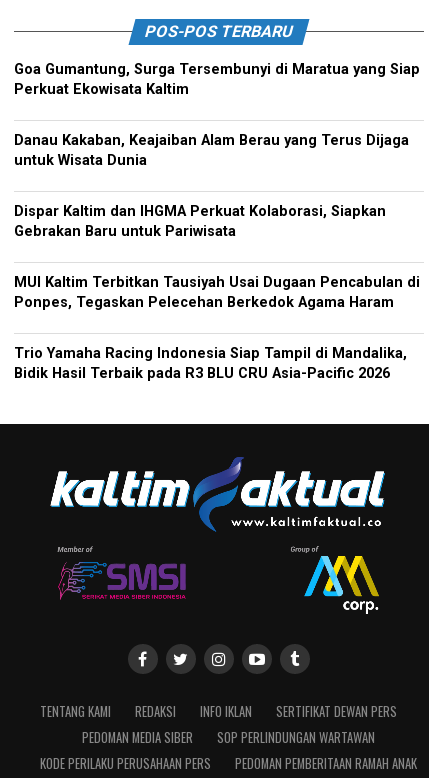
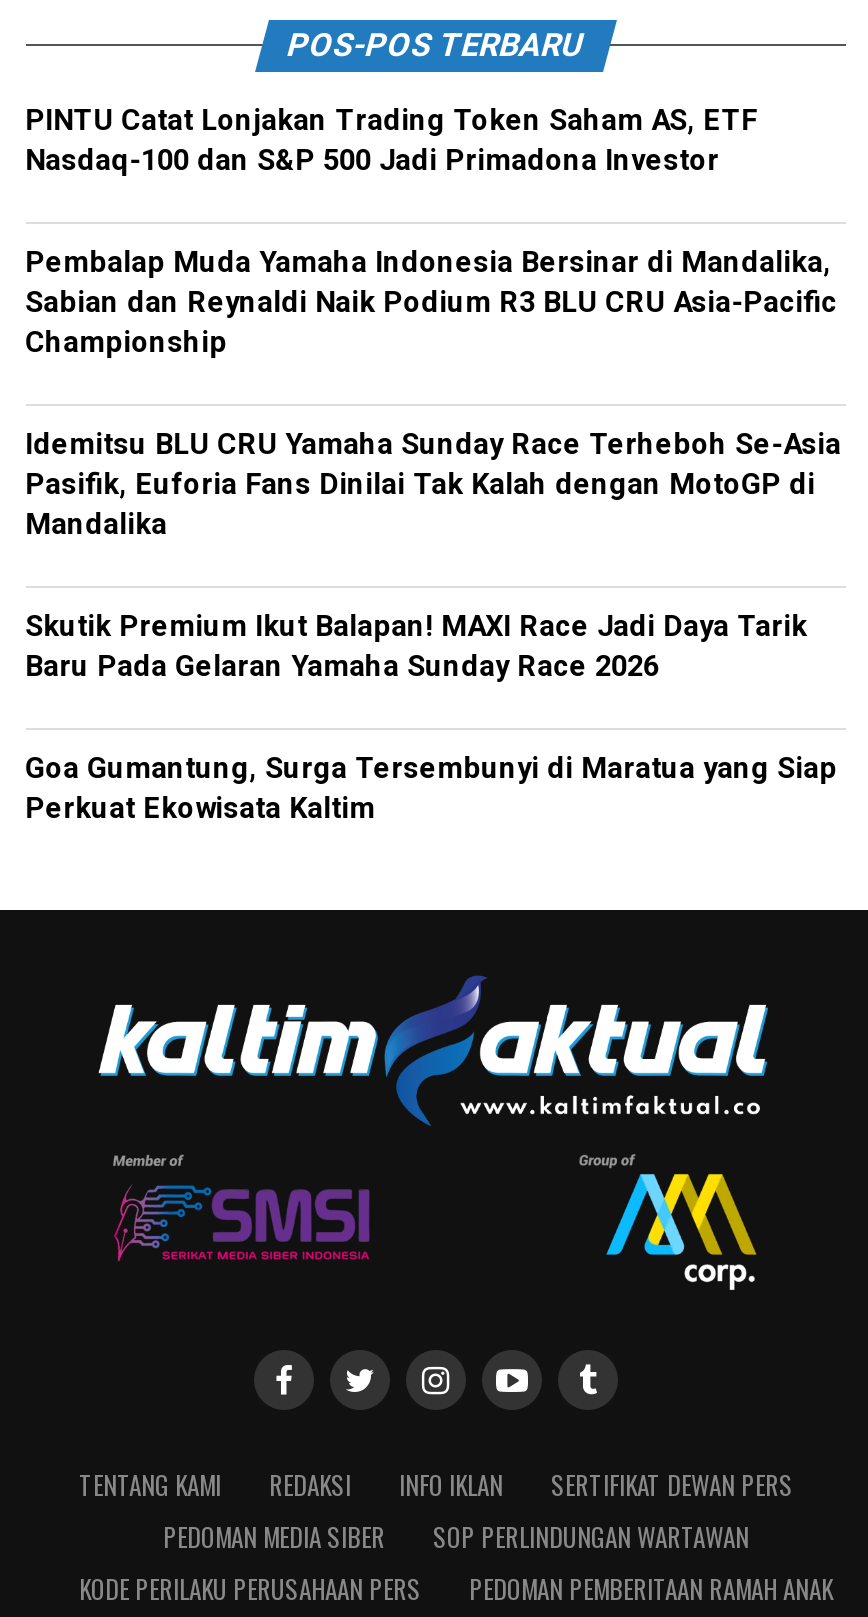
none -> [25,104,841,684] PINTU Catat Lonjakan Trading Token Saham AS, ETF | Nasdaq-100 dan S&P 500 Jadi Primadona Investor | Pembalap Muda Yamaha Indonesia Bersinar di Mandalika, | Sabian dan Reynaldi Naik Podium R3 BLU CRU Asia-Pacific | Championship | Idemitsu BLU CRU Yamaha Sunday Race Terheboh Se-Asia | Pasifik, Euforia Fans Dinilai Tak Kalah dengan MotoGP di | Mandalika | Skutik Premium Ikut Balapan! MAXI Race Jadi Daya Tarik | Baru Pada Gelaran Yamaha Sunday Race 2026
moved [14,61,420,98] -> [25,752,837,826]: Goa Gumantung, Surga Tersembunyi di Maratua yang Siap | Perkuat Ekowisata Kaltim
[14,132,420,382] Danau Kakaban, Keajaiban Alam Berau yang Terus Dijaga | untuk Wisata Dunia | Dispar Kaltim dan IHGMA Perkuat Kolaborasi, Siapkan | Gebrakan Baru untuk Pariwisata | MUI Kaltim Terbitkan Tausiyah Usai Dugaan Pencabulan di | Ponpes, Tegaskan Pelecehan Berkedok Agama Haram | Trio Yamaha Racing Indonesia Siap Tampil di Mandalika, | Bidik Hasil Terbaik pada R3 BLU CRU Asia-Pacific 2026 -> none

